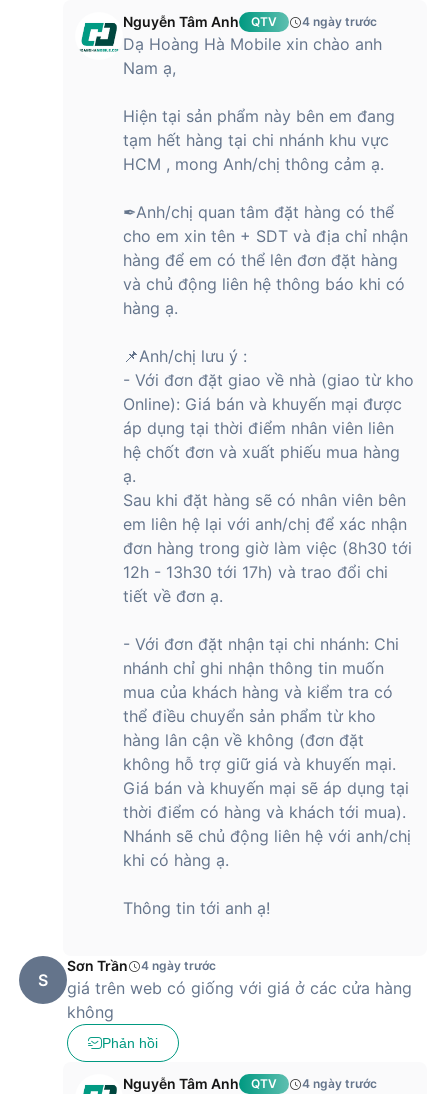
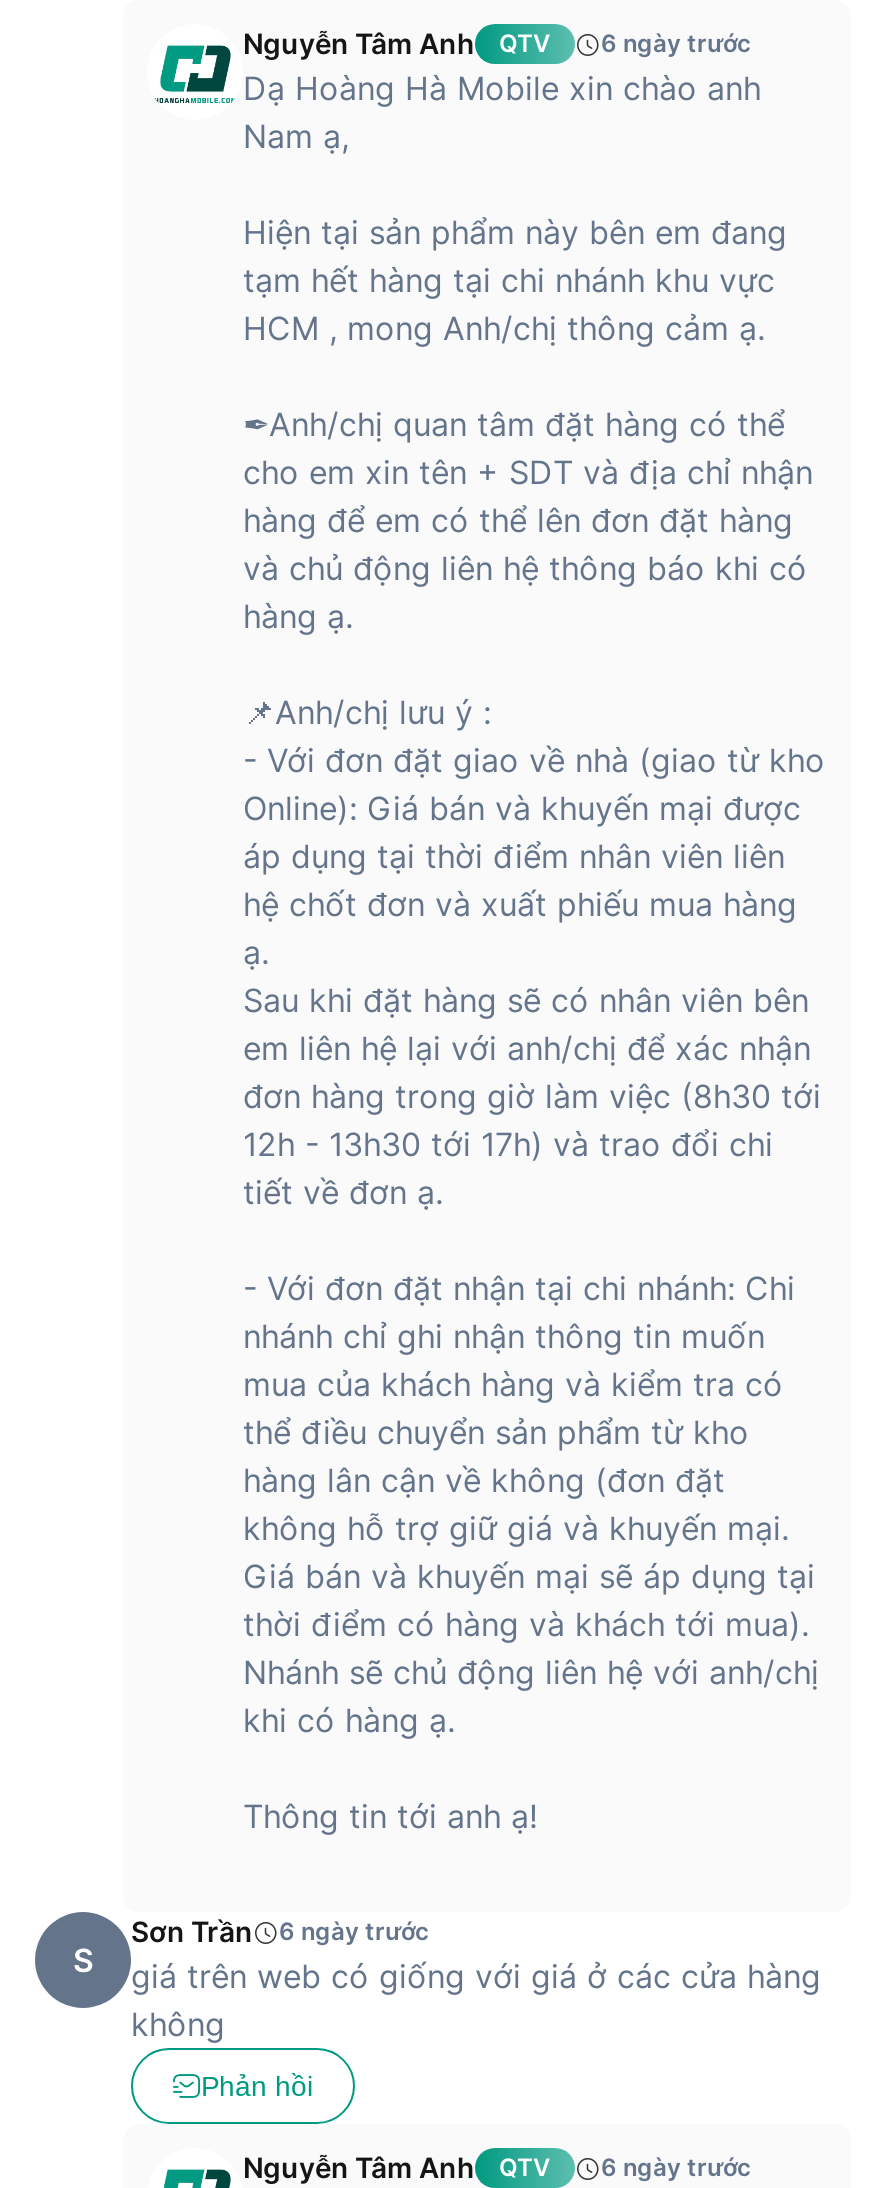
[123,13,377,30] Nguyễn Tâm Anh QTV 4 ngày trước -> [243,26,751,60] Nguyễn Tâm Anh QTV 6 ngày trước
[67,957,216,974] Sơn Trần 4 ngày trước -> [131,1914,429,1948] Sơn Trần 6 ngày trước
[123,1075,377,1092] Nguyễn Tâm Anh QTV 4 ngày trước -> [243,2150,751,2184] Nguyễn Tâm Anh QTV 6 ngày trước

